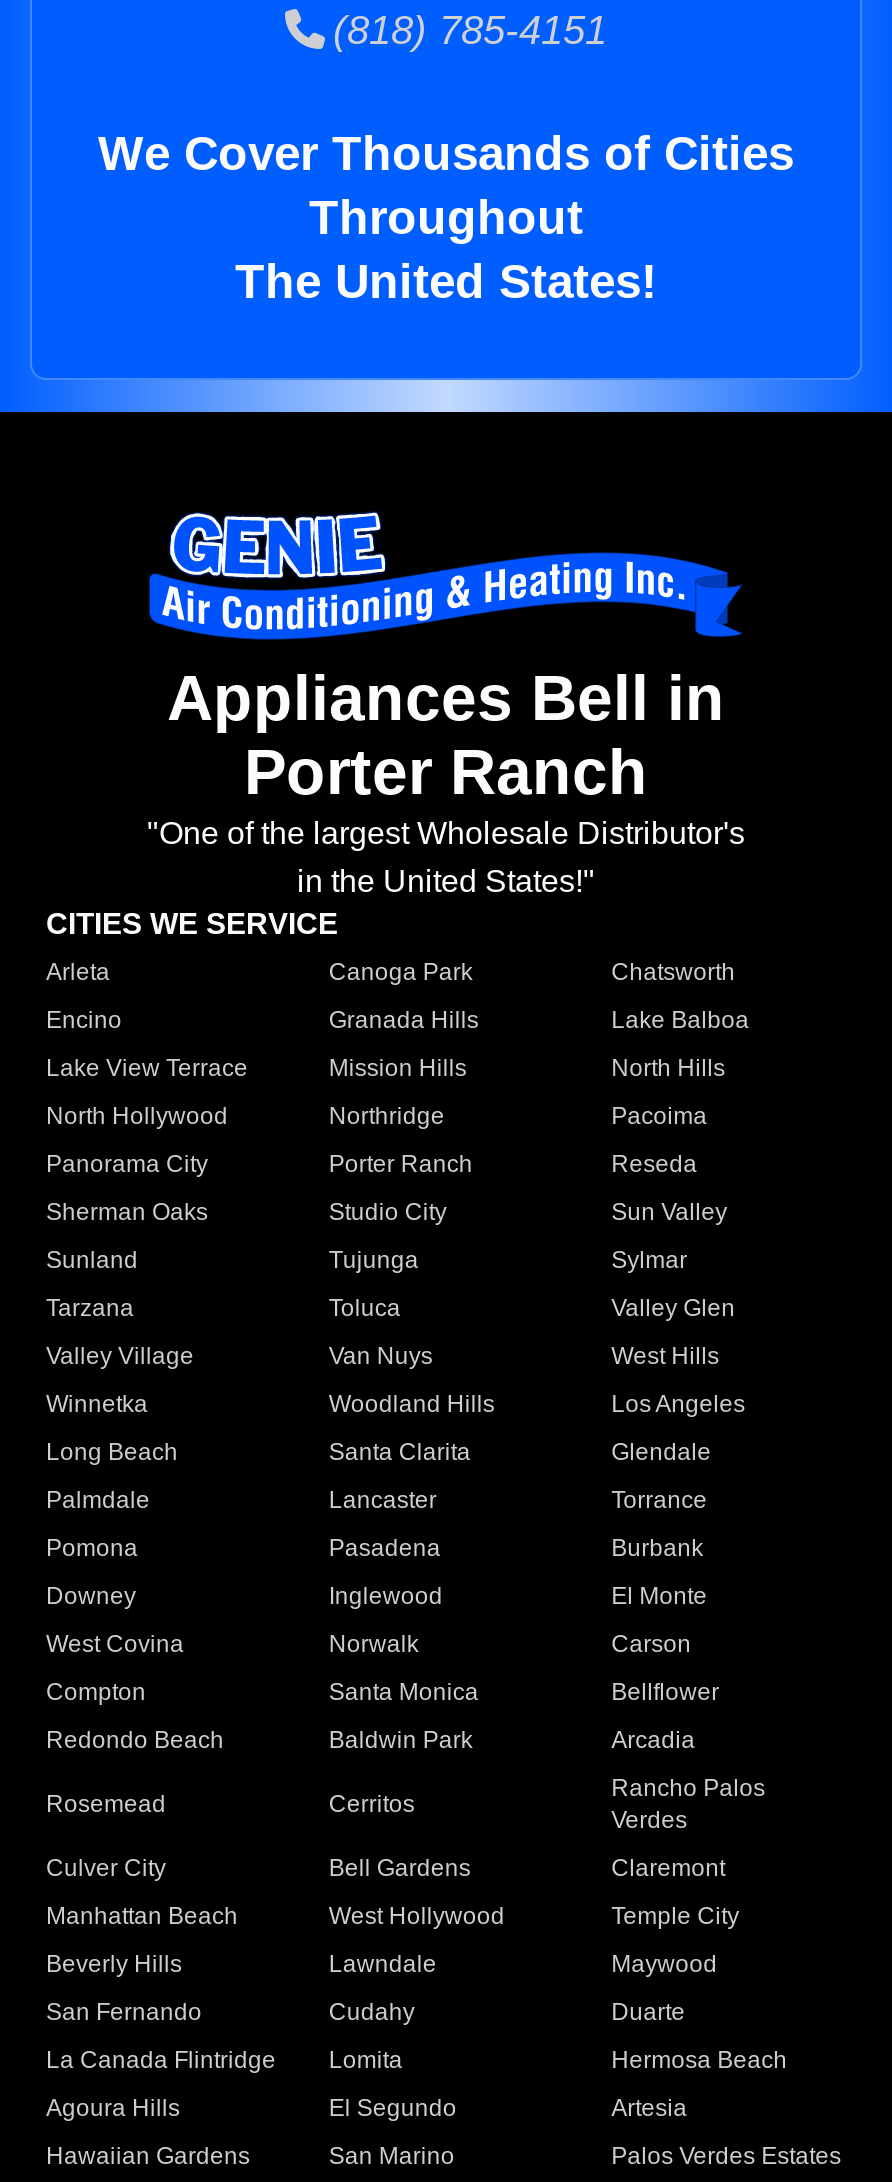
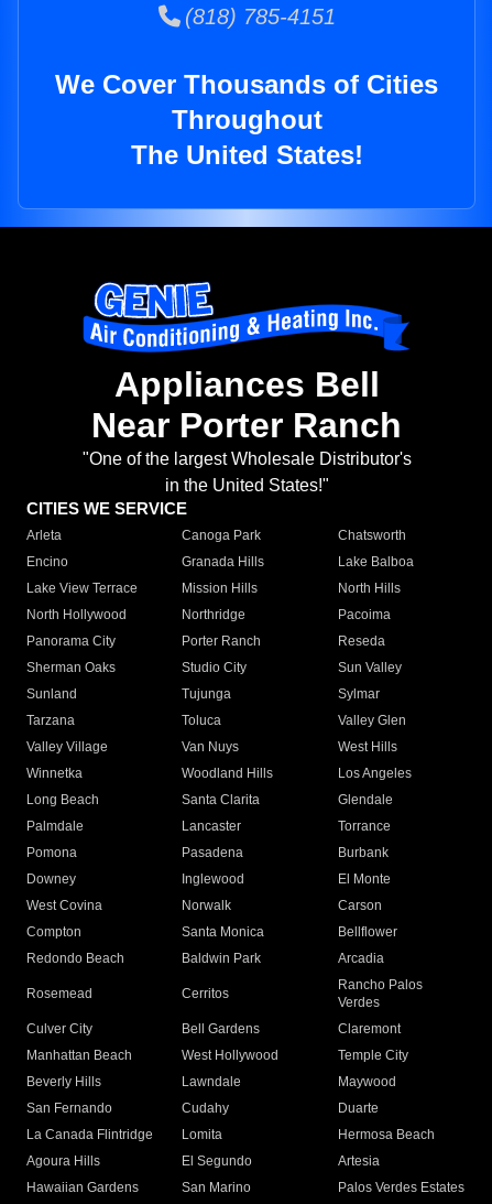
[167,663,725,809] Appliances Bell in | Porter Ranch -> [91,365,402,445] Appliances Bell | Near Porter Ranch

